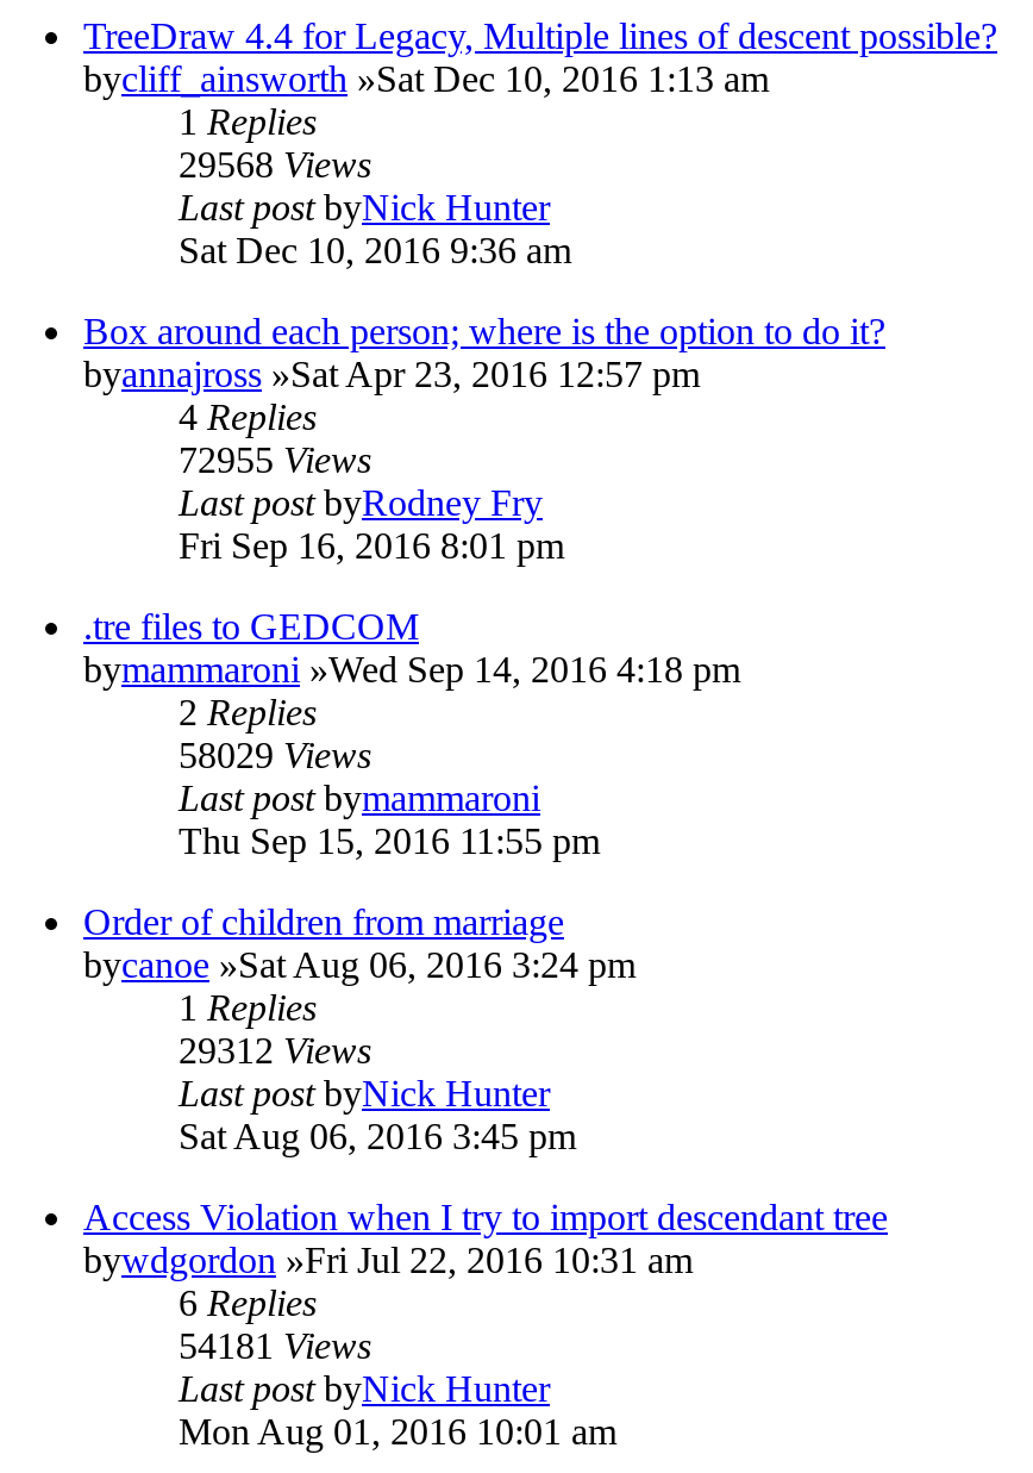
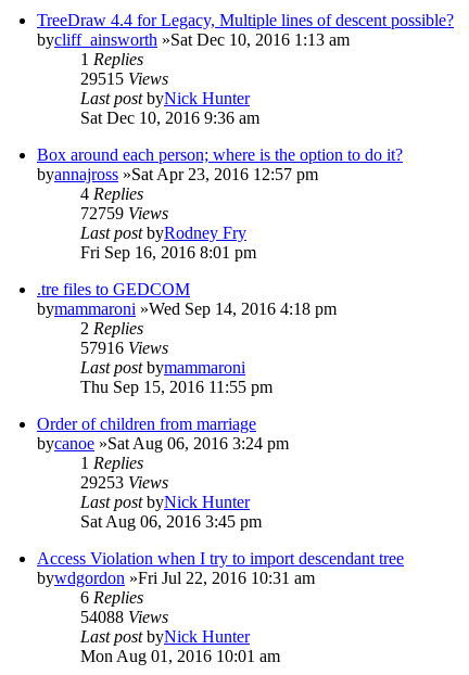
[179,144,371,184] 29568 Views -> [80,69,168,88] 29515 Views
[179,439,371,480] 72955 Views -> [80,204,168,222] 72759 Views
[179,734,371,775] 58029 Views -> [80,338,168,357] 57916 Views
[179,1030,371,1070] 29312 Views -> [80,473,168,491] 29253 Views
[179,1325,371,1366] 54181 Views -> [80,608,168,626] 54088 Views

